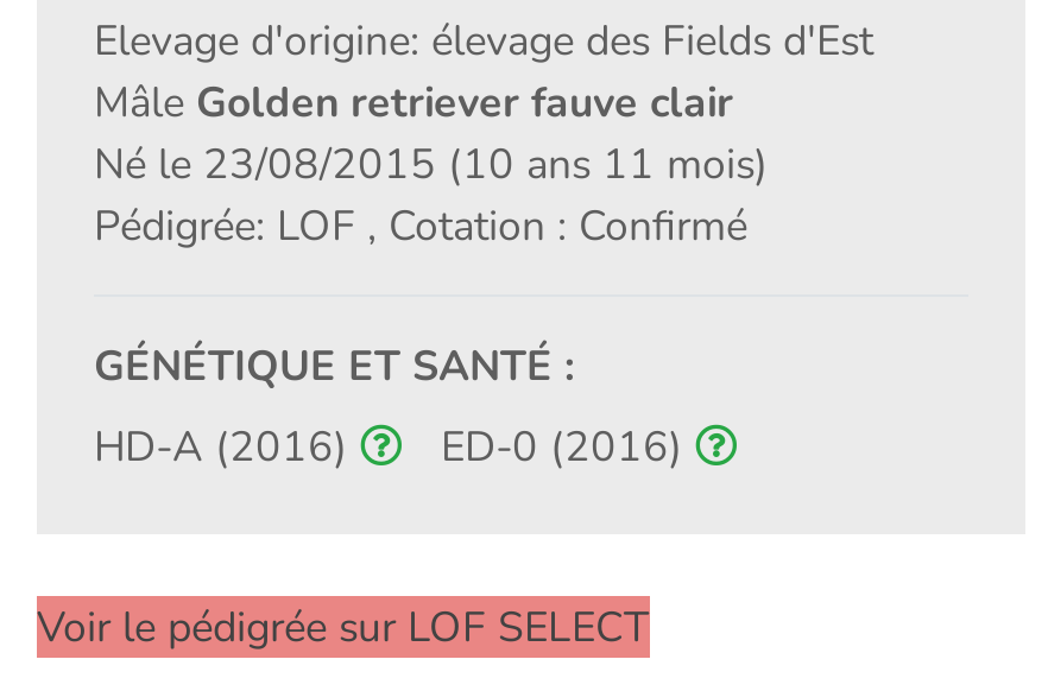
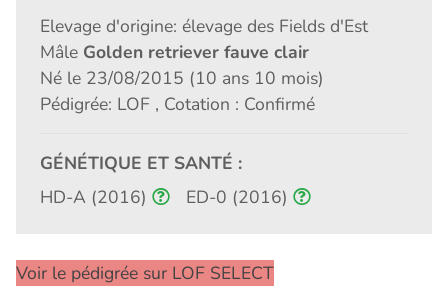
[94,135,769,192] Né le 23/08/2015 (10 ans 11 mois) -> [40,66,324,90] Né le 23/08/2015 (10 ans 10 mois)

